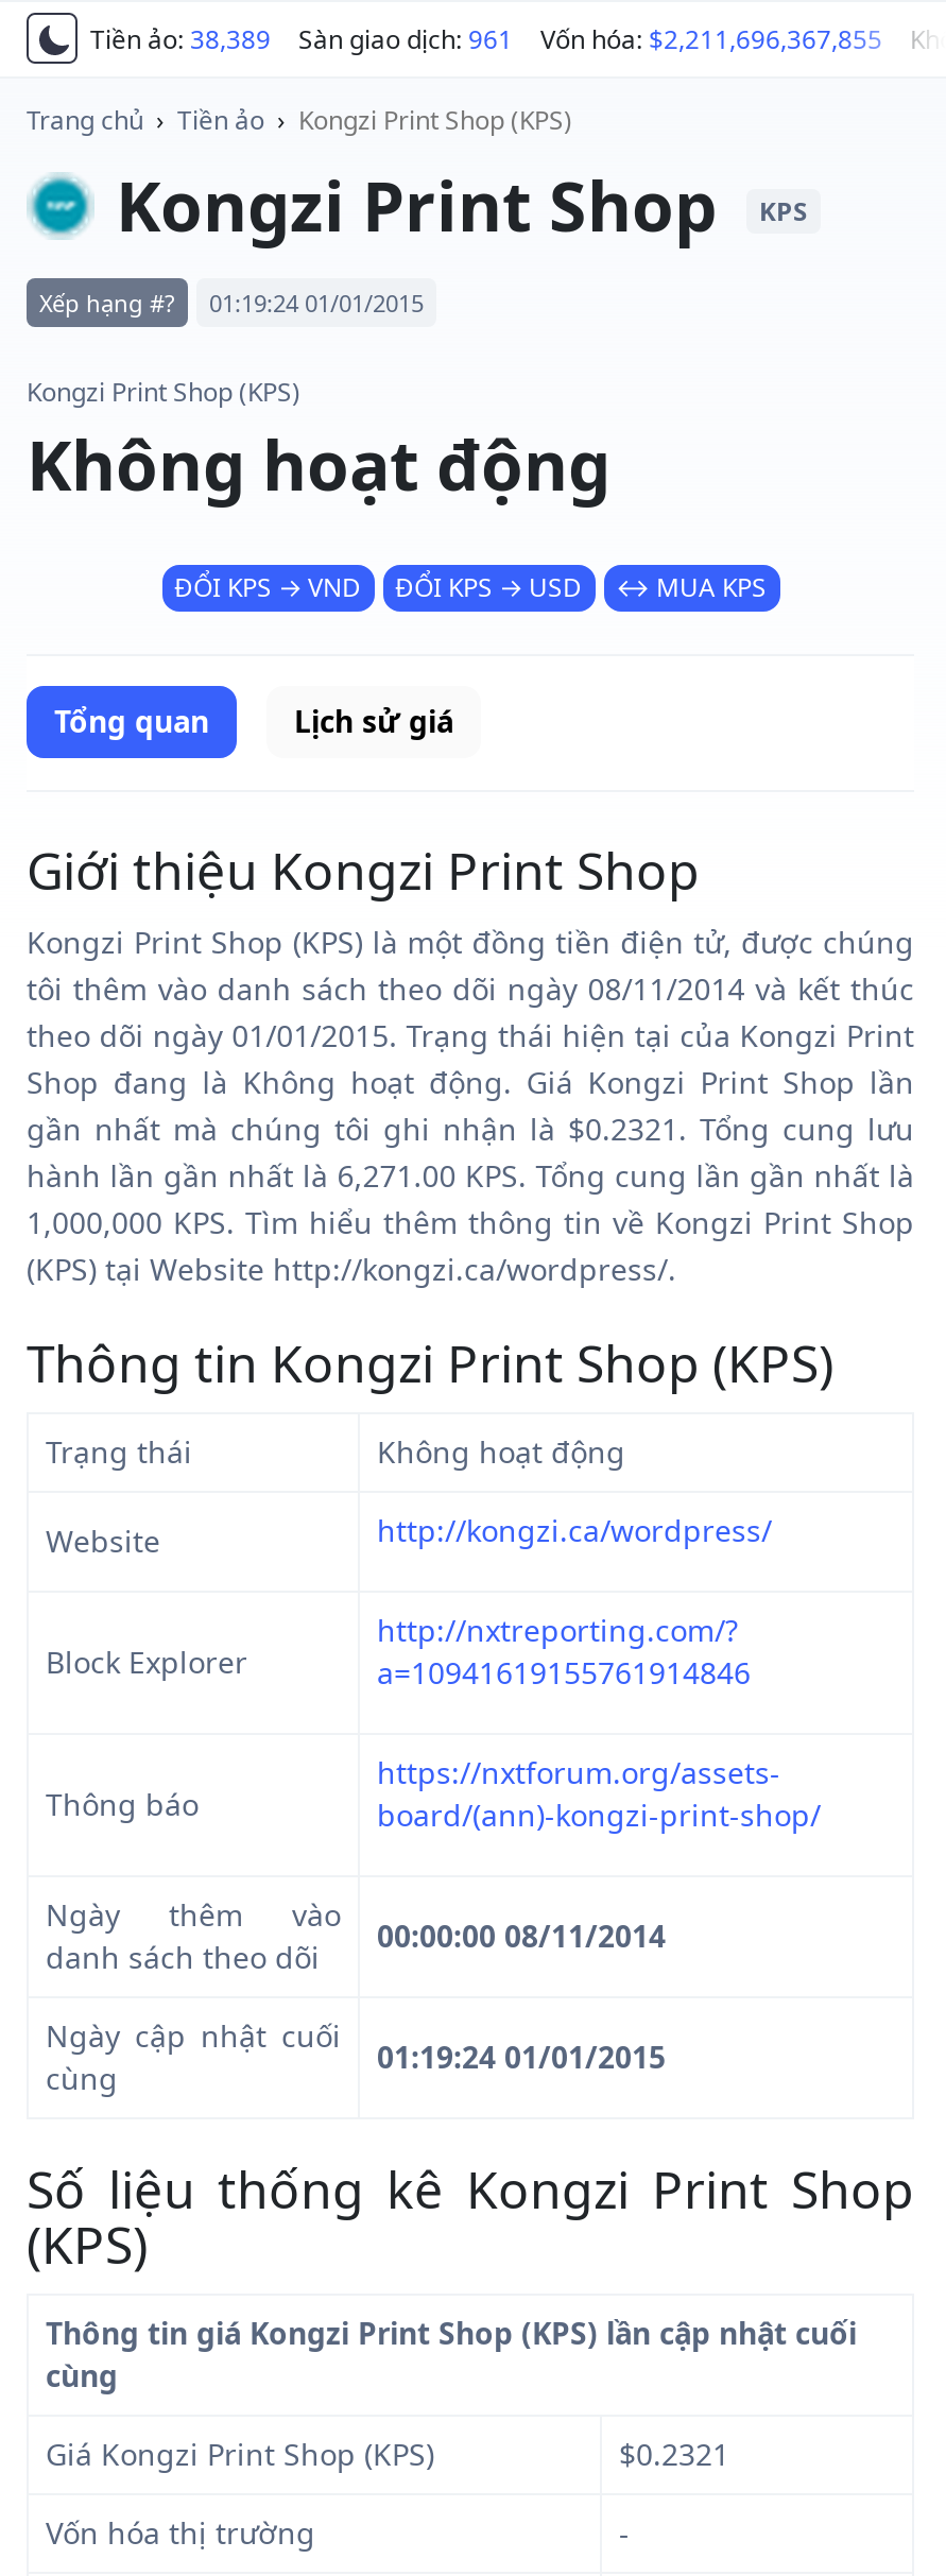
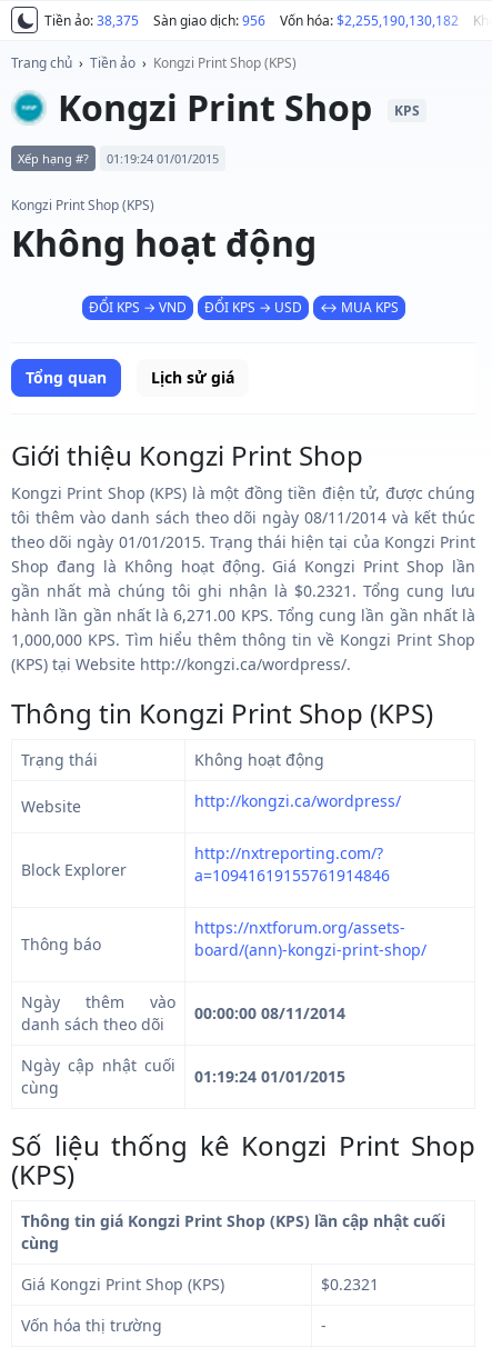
[90,21,271,57] Tiền ảo: 38,389 -> [44,11,139,30] Tiền ảo: 38,375
[298,21,513,57] Sàn giao dịch: 961 -> [153,11,265,30] Sàn giao dịch: 956
[540,21,882,57] Vốn hóa: $2,211,696,367,855 -> [280,11,459,30] Vốn hóa: $2,255,190,130,182

